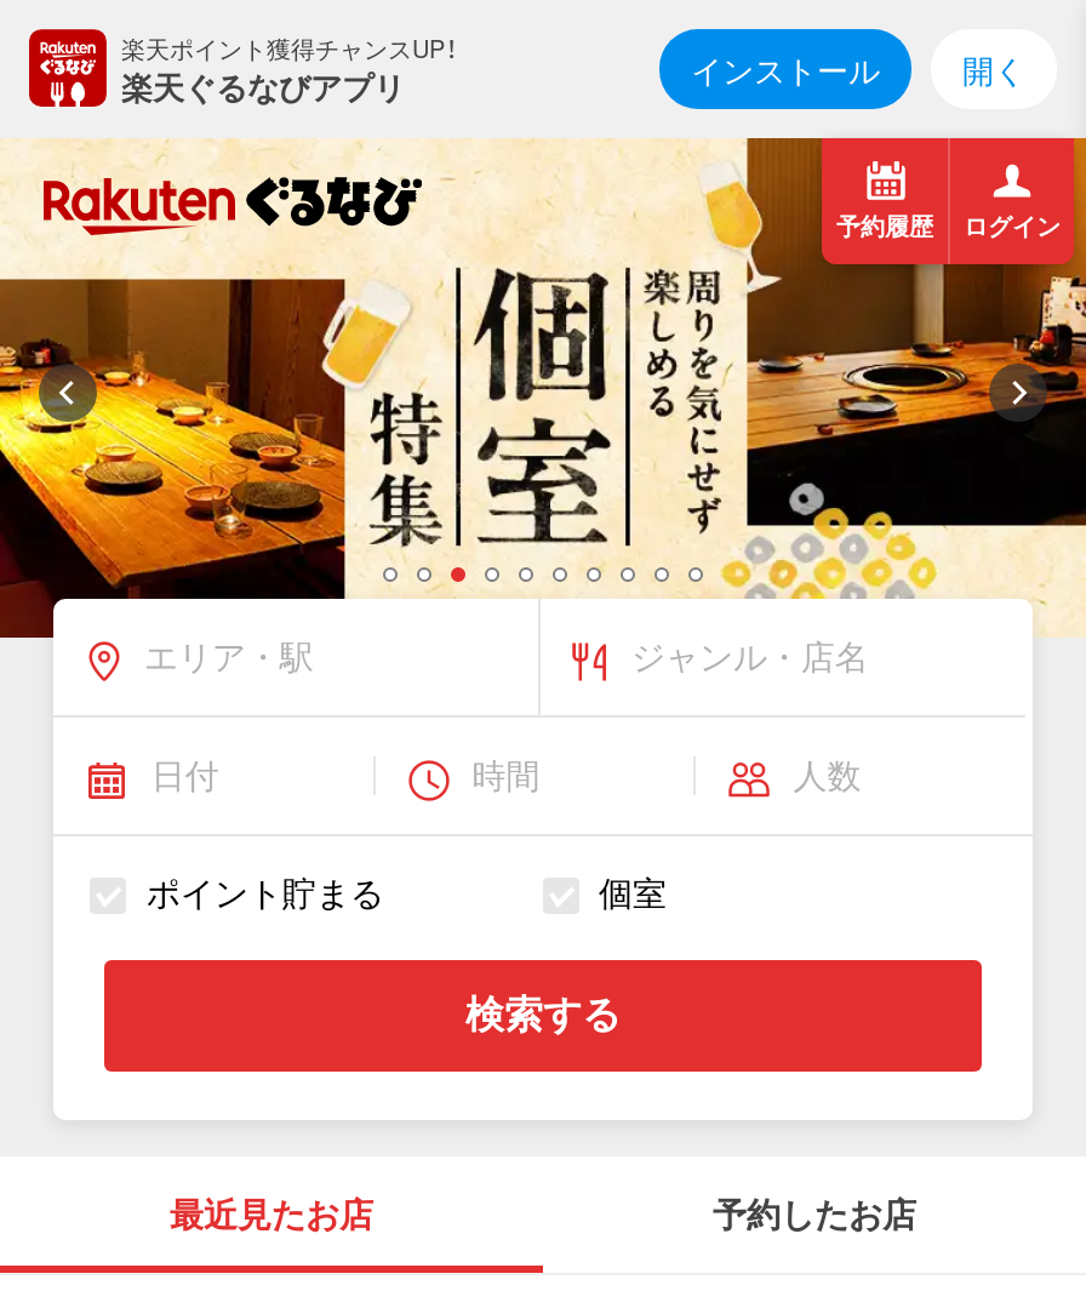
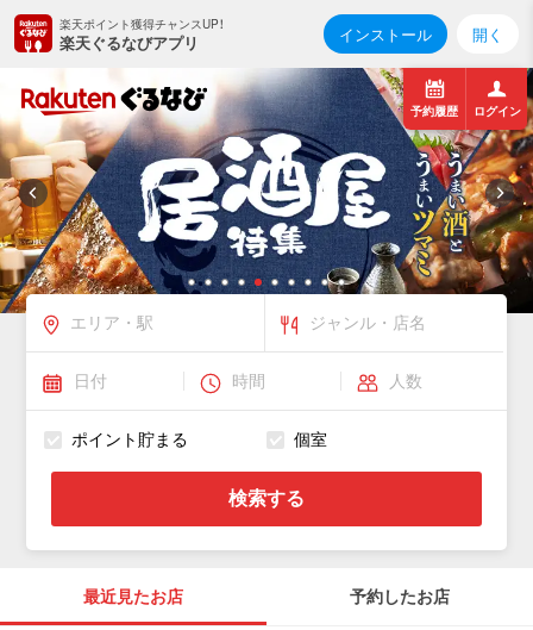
[7,136,1079,638] [image] -> [4,67,529,314] [image]

